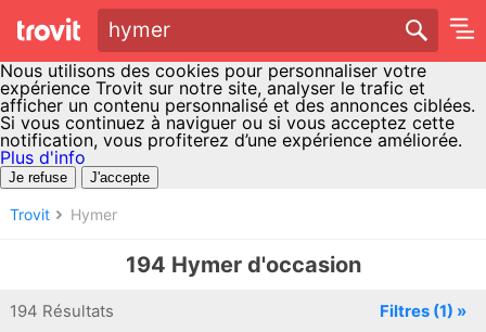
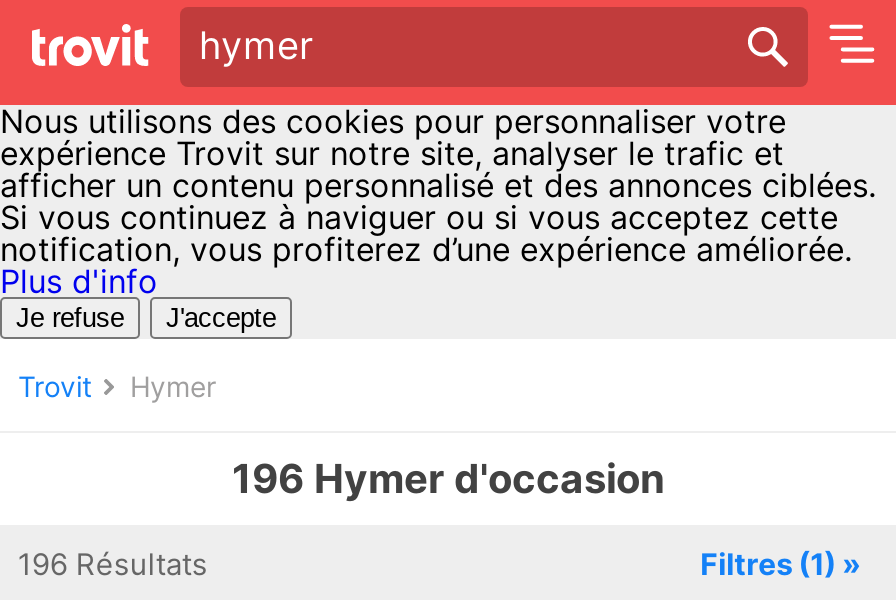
[125,252,361,278] 194 Hymer d'occasion -> [232,455,664,503] 196 Hymer d'occasion
[10,302,114,322] 194 Résultats -> [18,548,208,584] 196 Résultats

